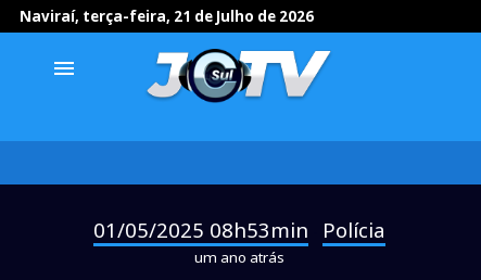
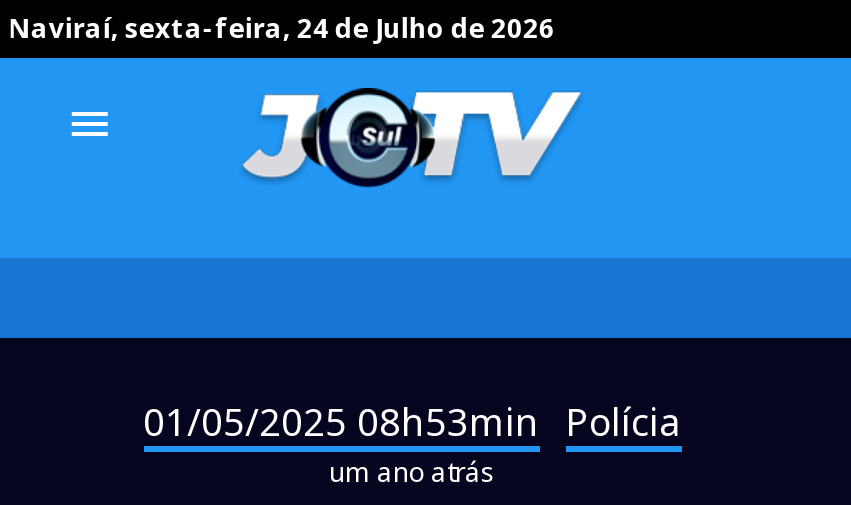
[20,7,314,26] Naviraí, terça-feira, 21 de Julho de 2026 -> [9,10,555,46] Naviraí, sexta-feira, 24 de Julho de 2026

